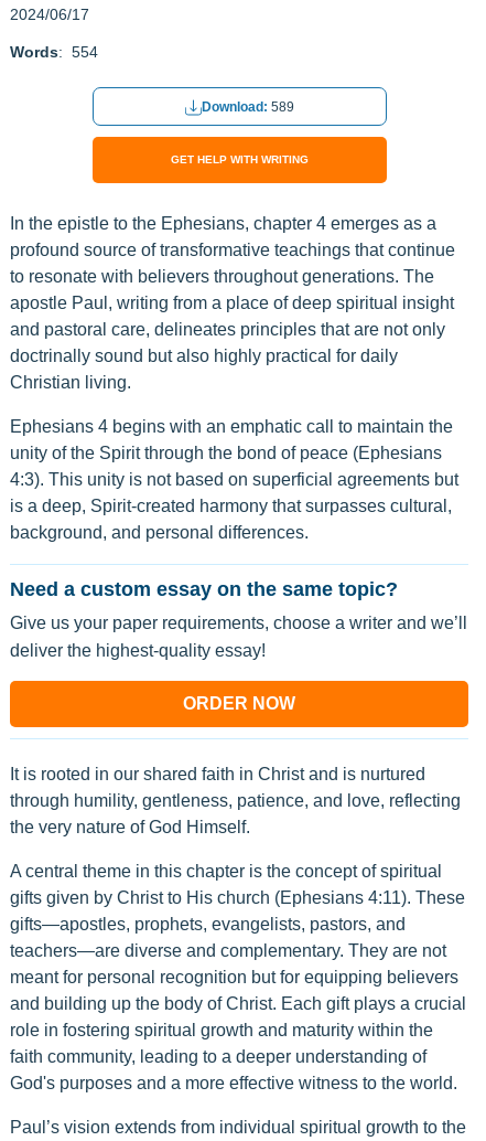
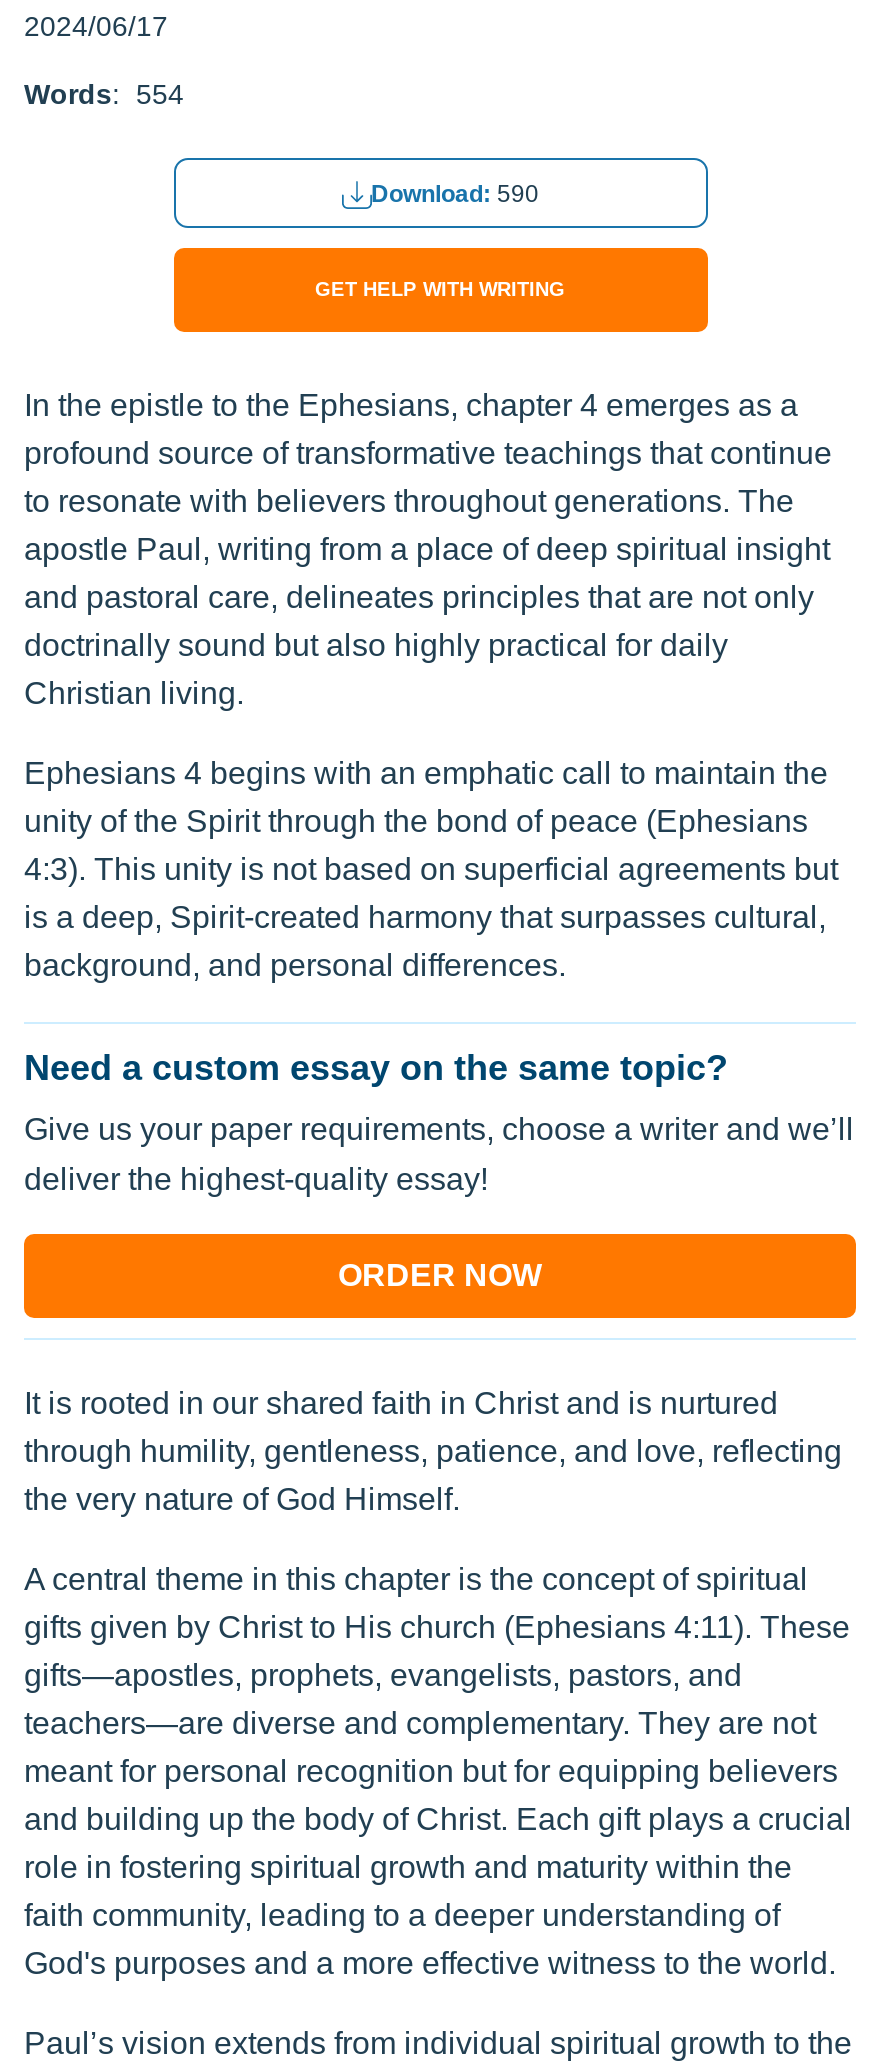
[201,100,294,115] Download: 589 -> [371,181,539,209] Download: 590

